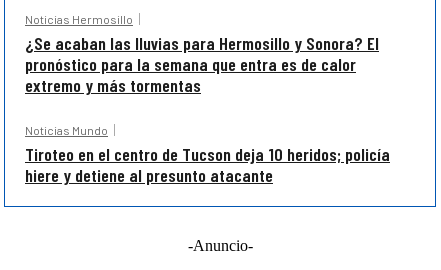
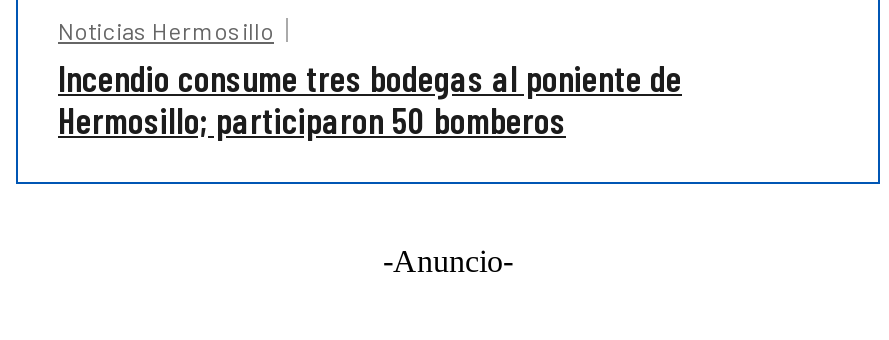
[25,32,390,186] ¿Se acaban las lluvias para Hermosillo y Sonora? El | pronóstico para la semana que entra es de calor | extremo y más tormentas | Noticias Mundo | Tiroteo en el centro de Tucson deja 10 heridos; policía | hiere y detiene al presunto atacante -> [58,55,682,141] Incendio consume tres bodegas al poniente de | Hermosillo; participaron 50 bomberos

